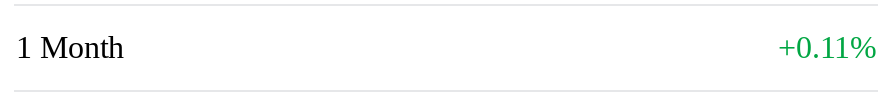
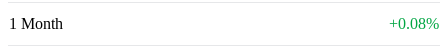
[778,30,876,64] +0.11% -> [389,15,439,32] +0.08%

